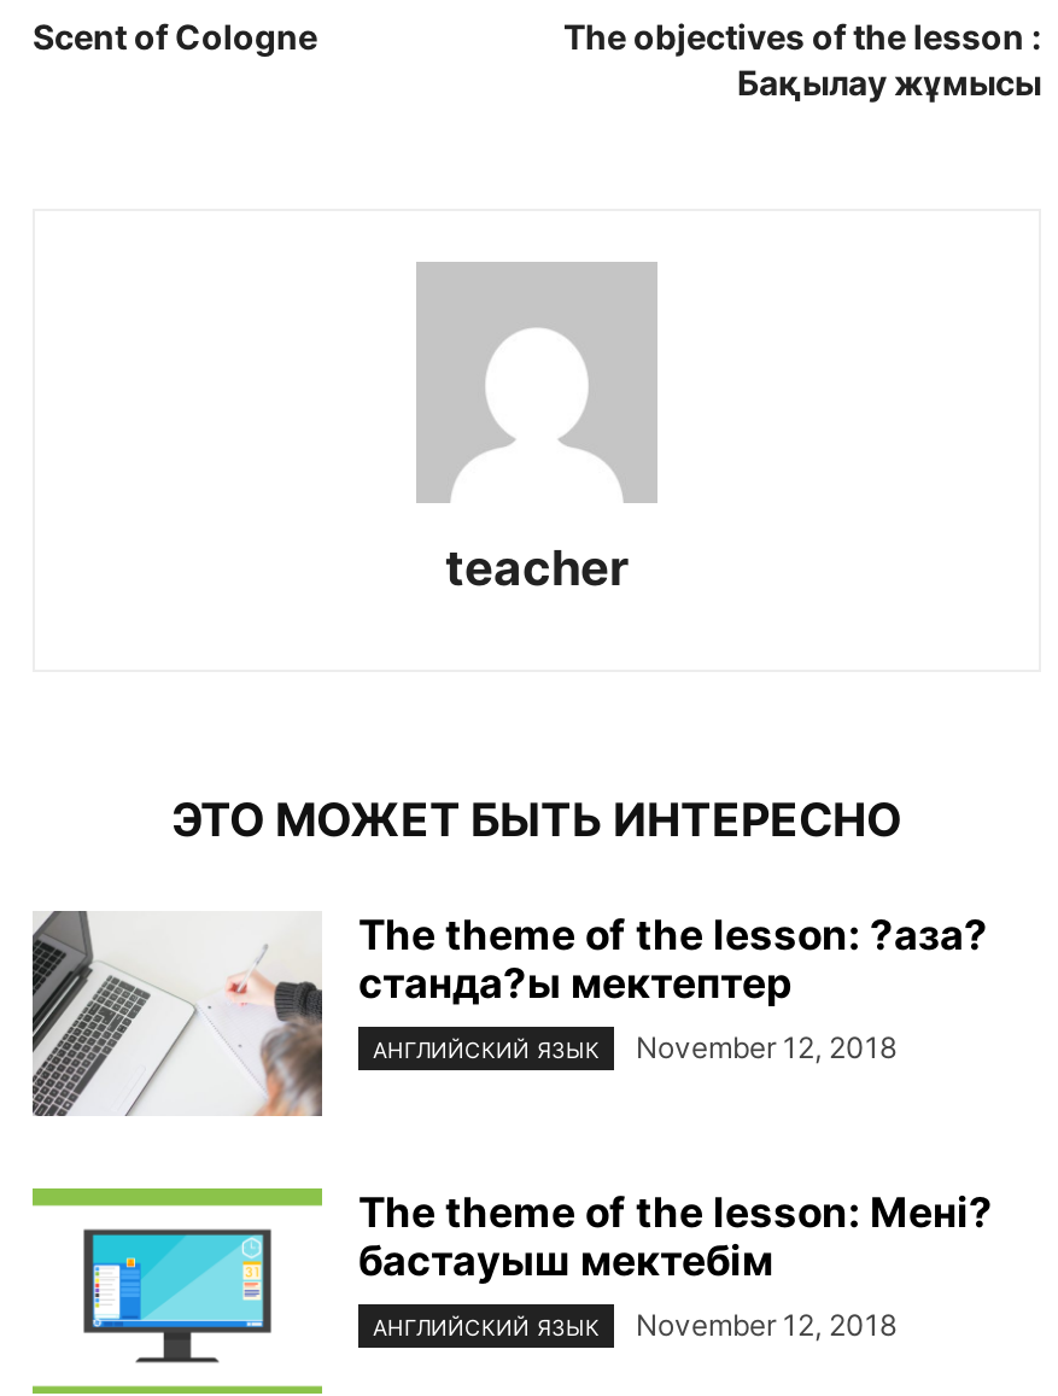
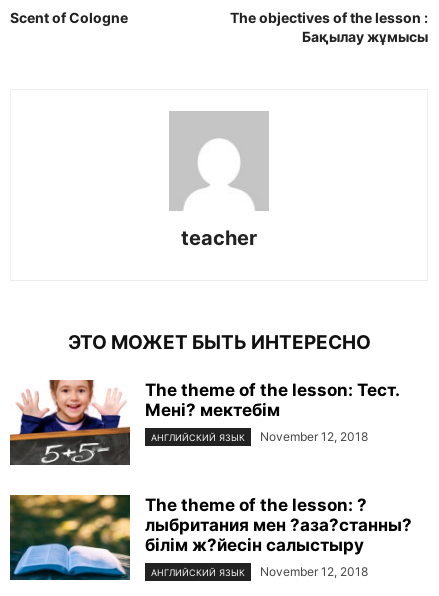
[30,909,988,1116] [image] | The theme of the lesson: ?аза? | станда?ы мектептер -> [9,379,399,466] [image] | The theme of the lesson: Тест. | Мені? мектебім
[30,1186,993,1365] [image] | The theme of the lesson: Мені? | бастауыш мектебім -> [9,494,412,587] [image] | The theme of the lesson: ? | лыбритания мен ?аза?станны? | білім ж?йесін салыстыру

